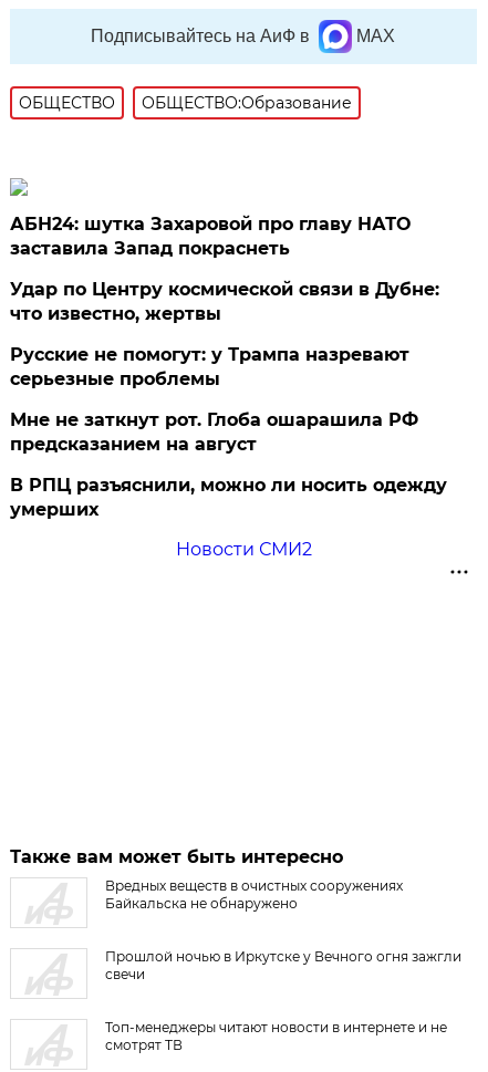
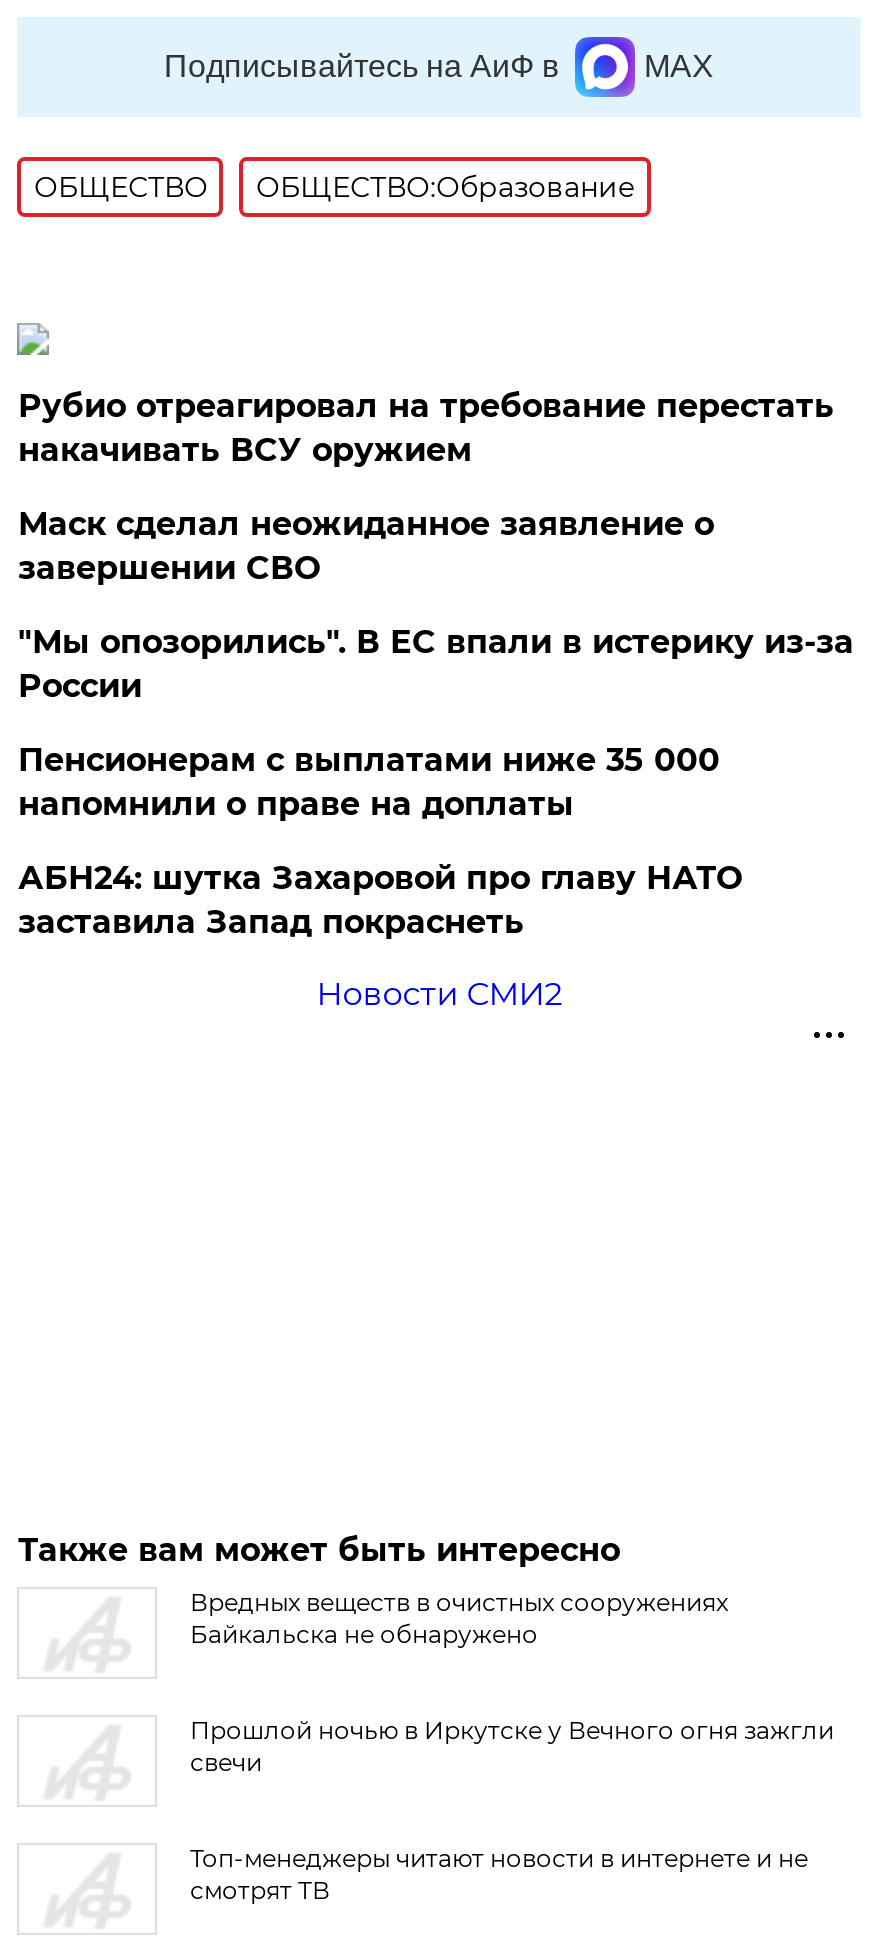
none -> [18,387,854,823] Рубио отреагировал на требование перестать | накачивать ВСУ оружием | Маск сделал неожиданное заявление о | завершении СВО | "Мы опозорились". В ЕС впали в истерику из-за | России | Пенсионерам с выплатами ниже 35 000 | напомнили о праве на доплаты
moved [10,214,411,259] -> [18,859,742,941]: АБН24: шутка Захаровой про главу НАТО | заставила Запад покраснеть
[10,279,447,520] Удар по Центру космической связи в Дубне: | что известно, жертвы | Русские не помогут: у Трампа назревают | серьезные проблемы | Мне не заткнут рот. Глоба ошарашила РФ | предсказанием на август | В РПЦ разъяснили, можно ли носить одежду | умерших -> none

